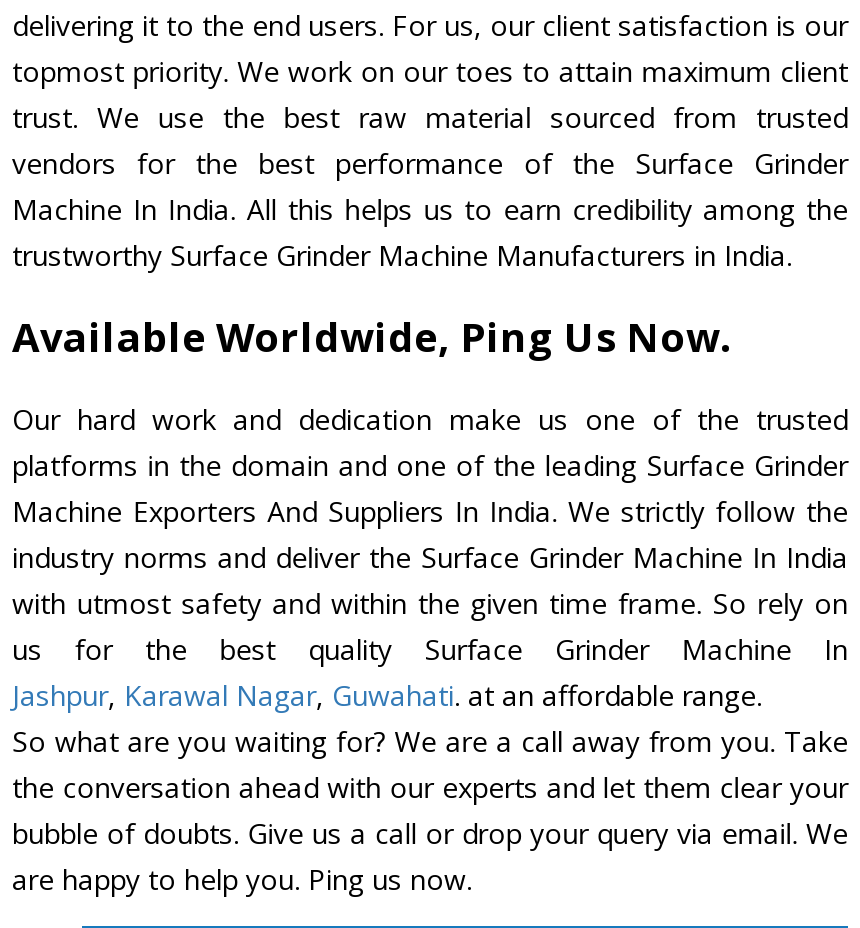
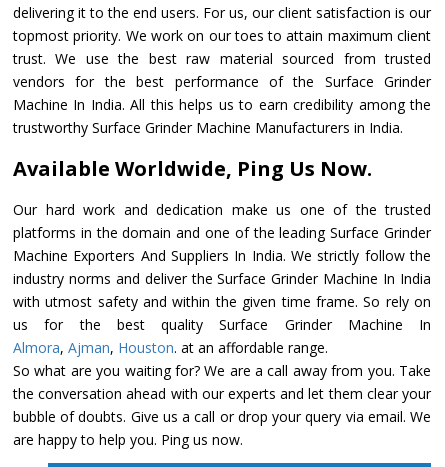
[12,676,762,714] Jashpur, Karawal Nagar, Guwahati. at an affordable range. -> [13,338,328,357] Almora, Ajman, Houston. at an affordable range.

